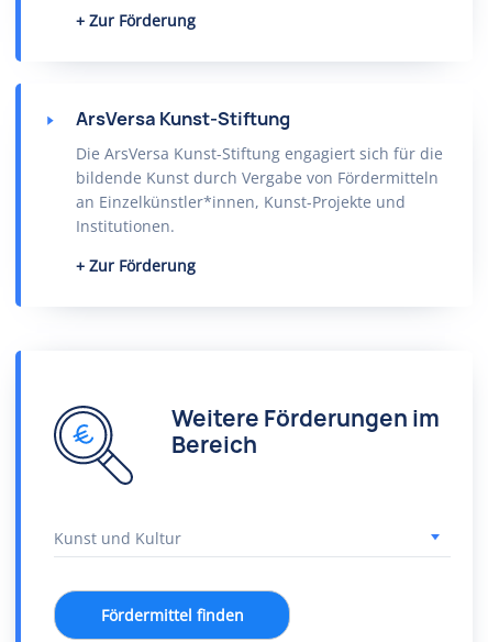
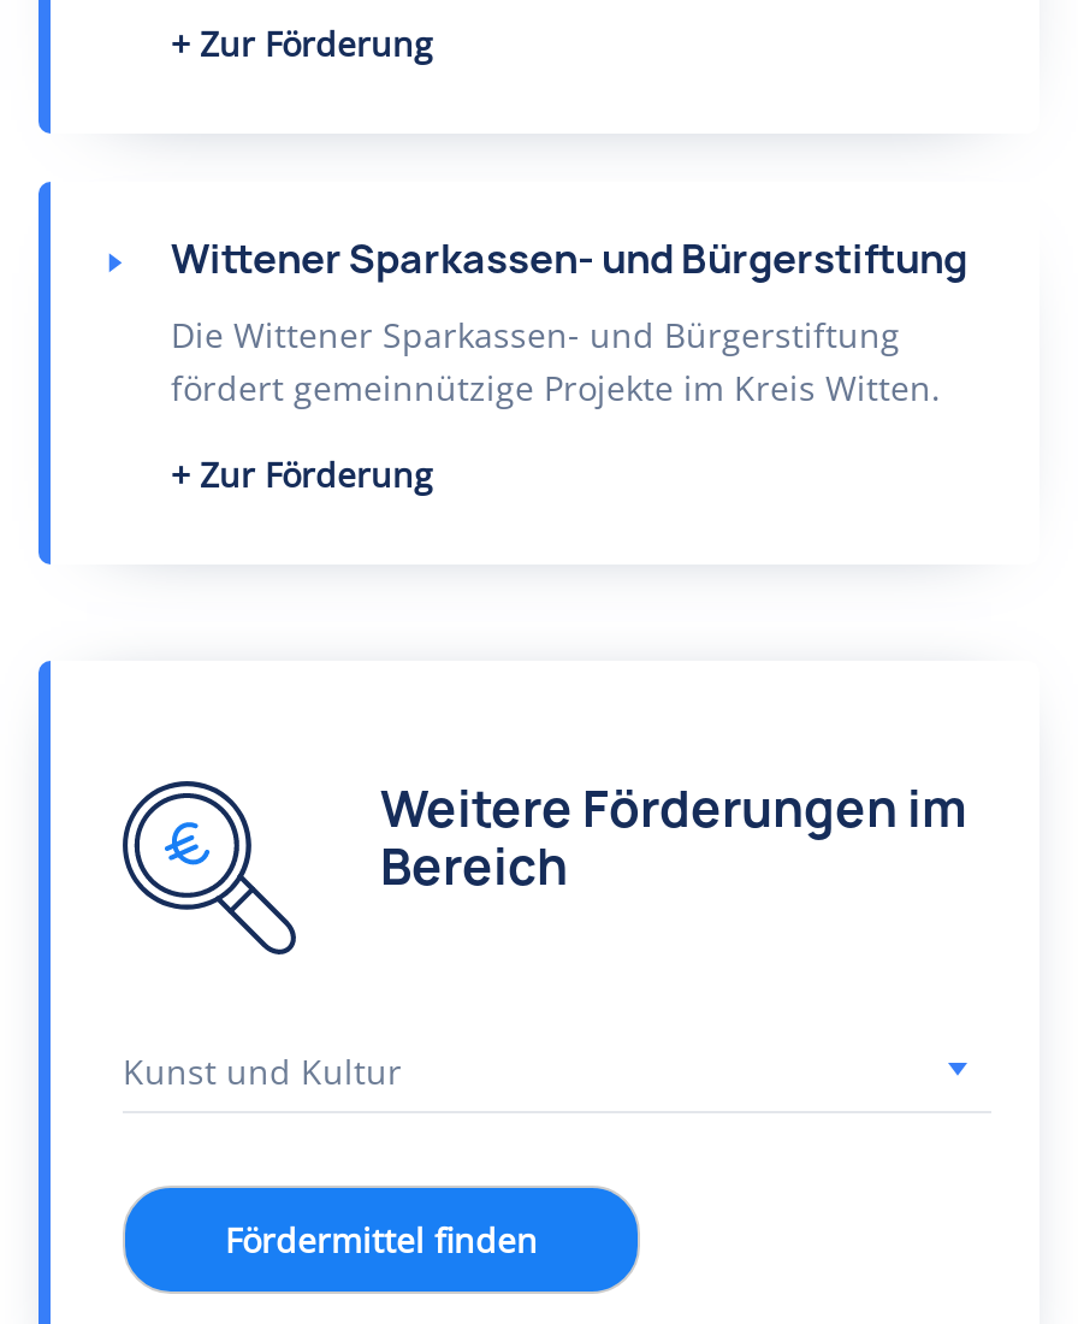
[76,107,290,131] ArsVersa Kunst-Stiftung -> [171,232,967,285] Wittener Sparkassen- und Bürgerstiftung
[76,143,443,236] Die ArsVersa Kunst-Stiftung engagiert sich für die | bildende Kunst durch Vergabe von Fördermitteln | an Einzelkünstler*innen, Kunst-Projekte und | Institutionen. -> [171,312,941,410] Die Wittener Sparkassen- und Bürgerstiftung | fördert gemeinnützige Projekte im Kreis Witten.

